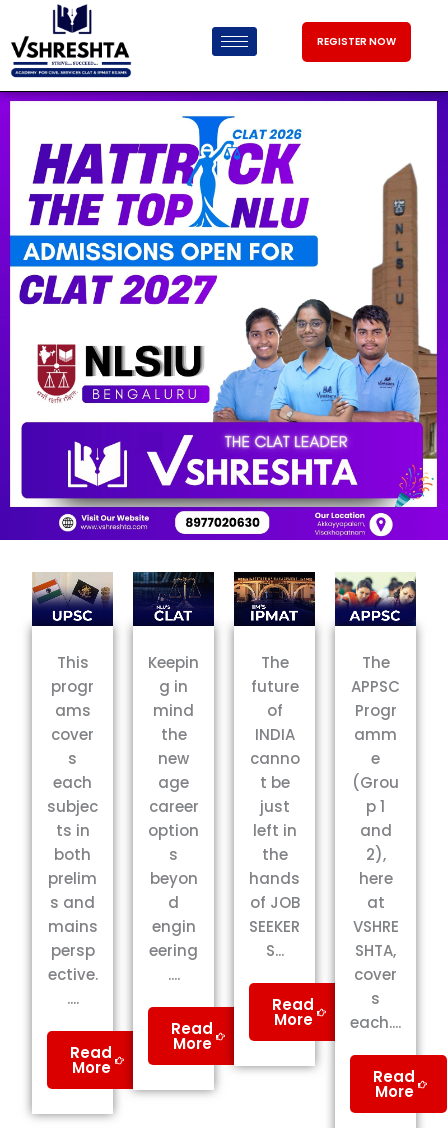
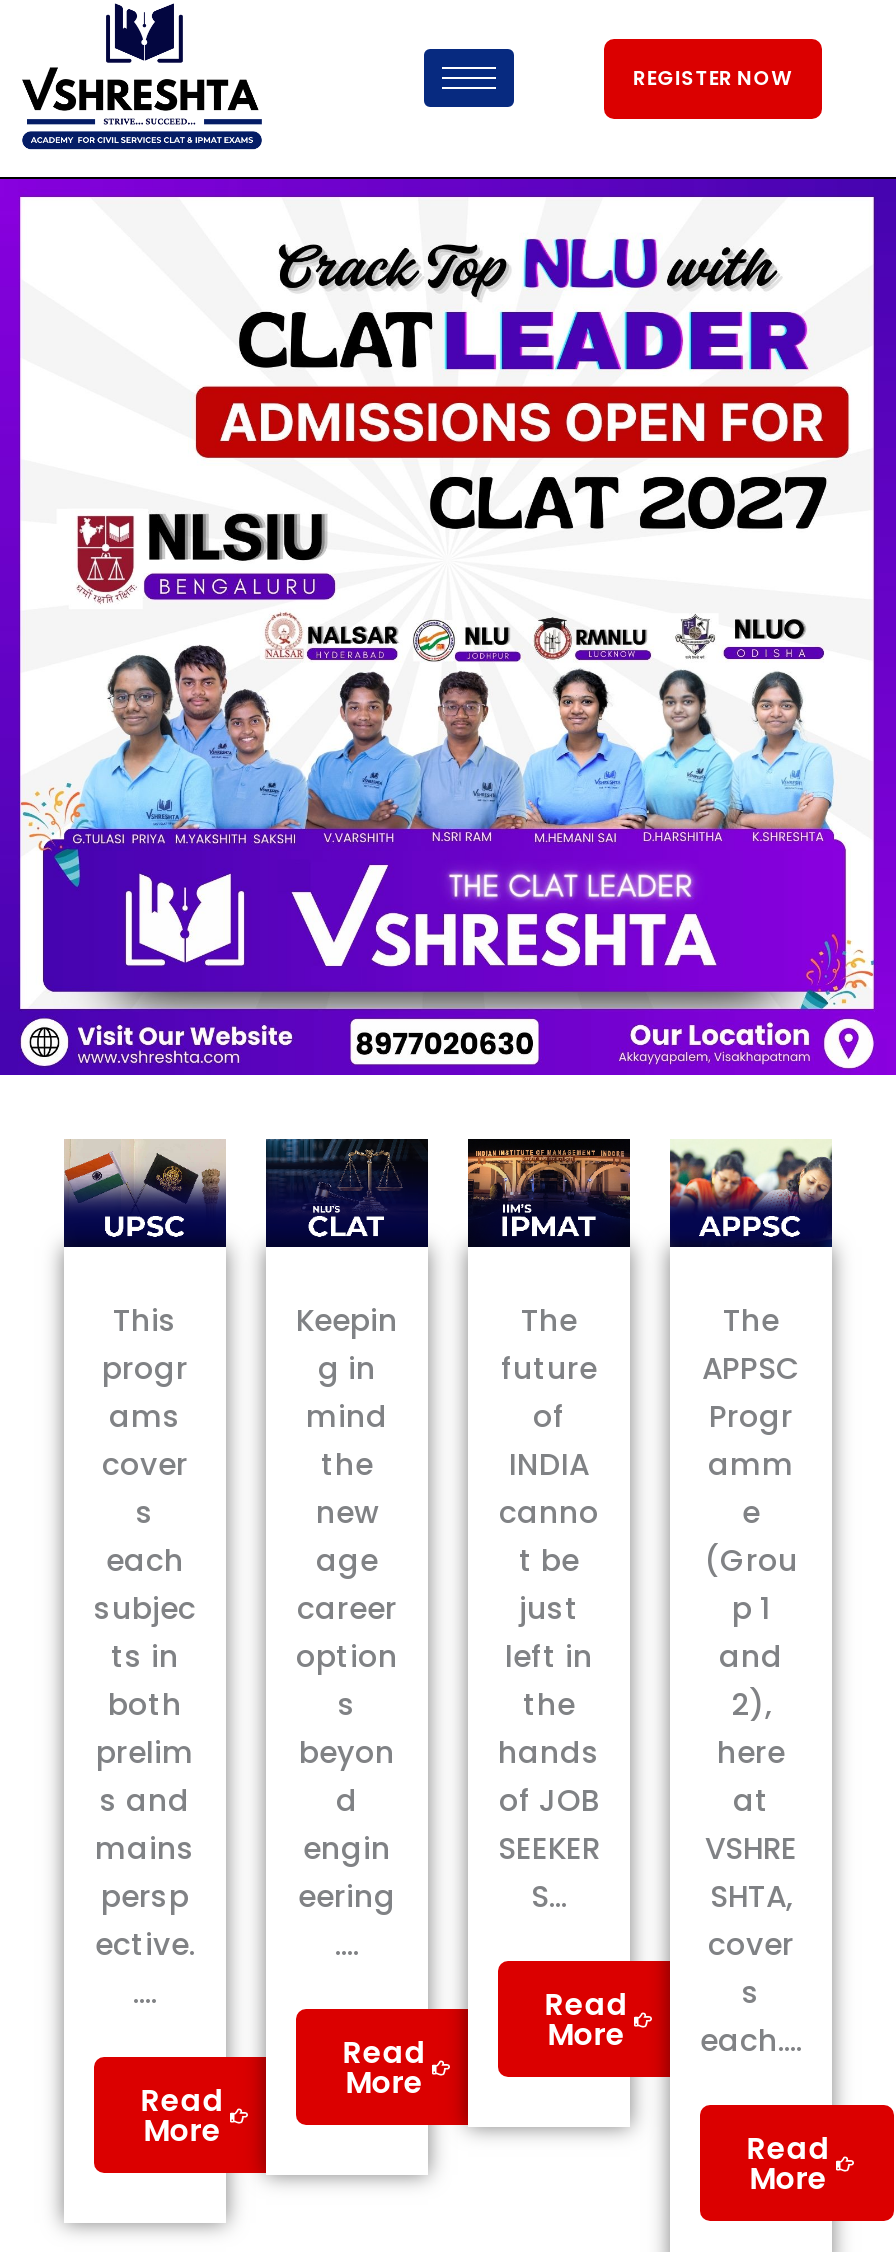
[9,115,438,537] [image] -> [18,227,876,1071] [image]

